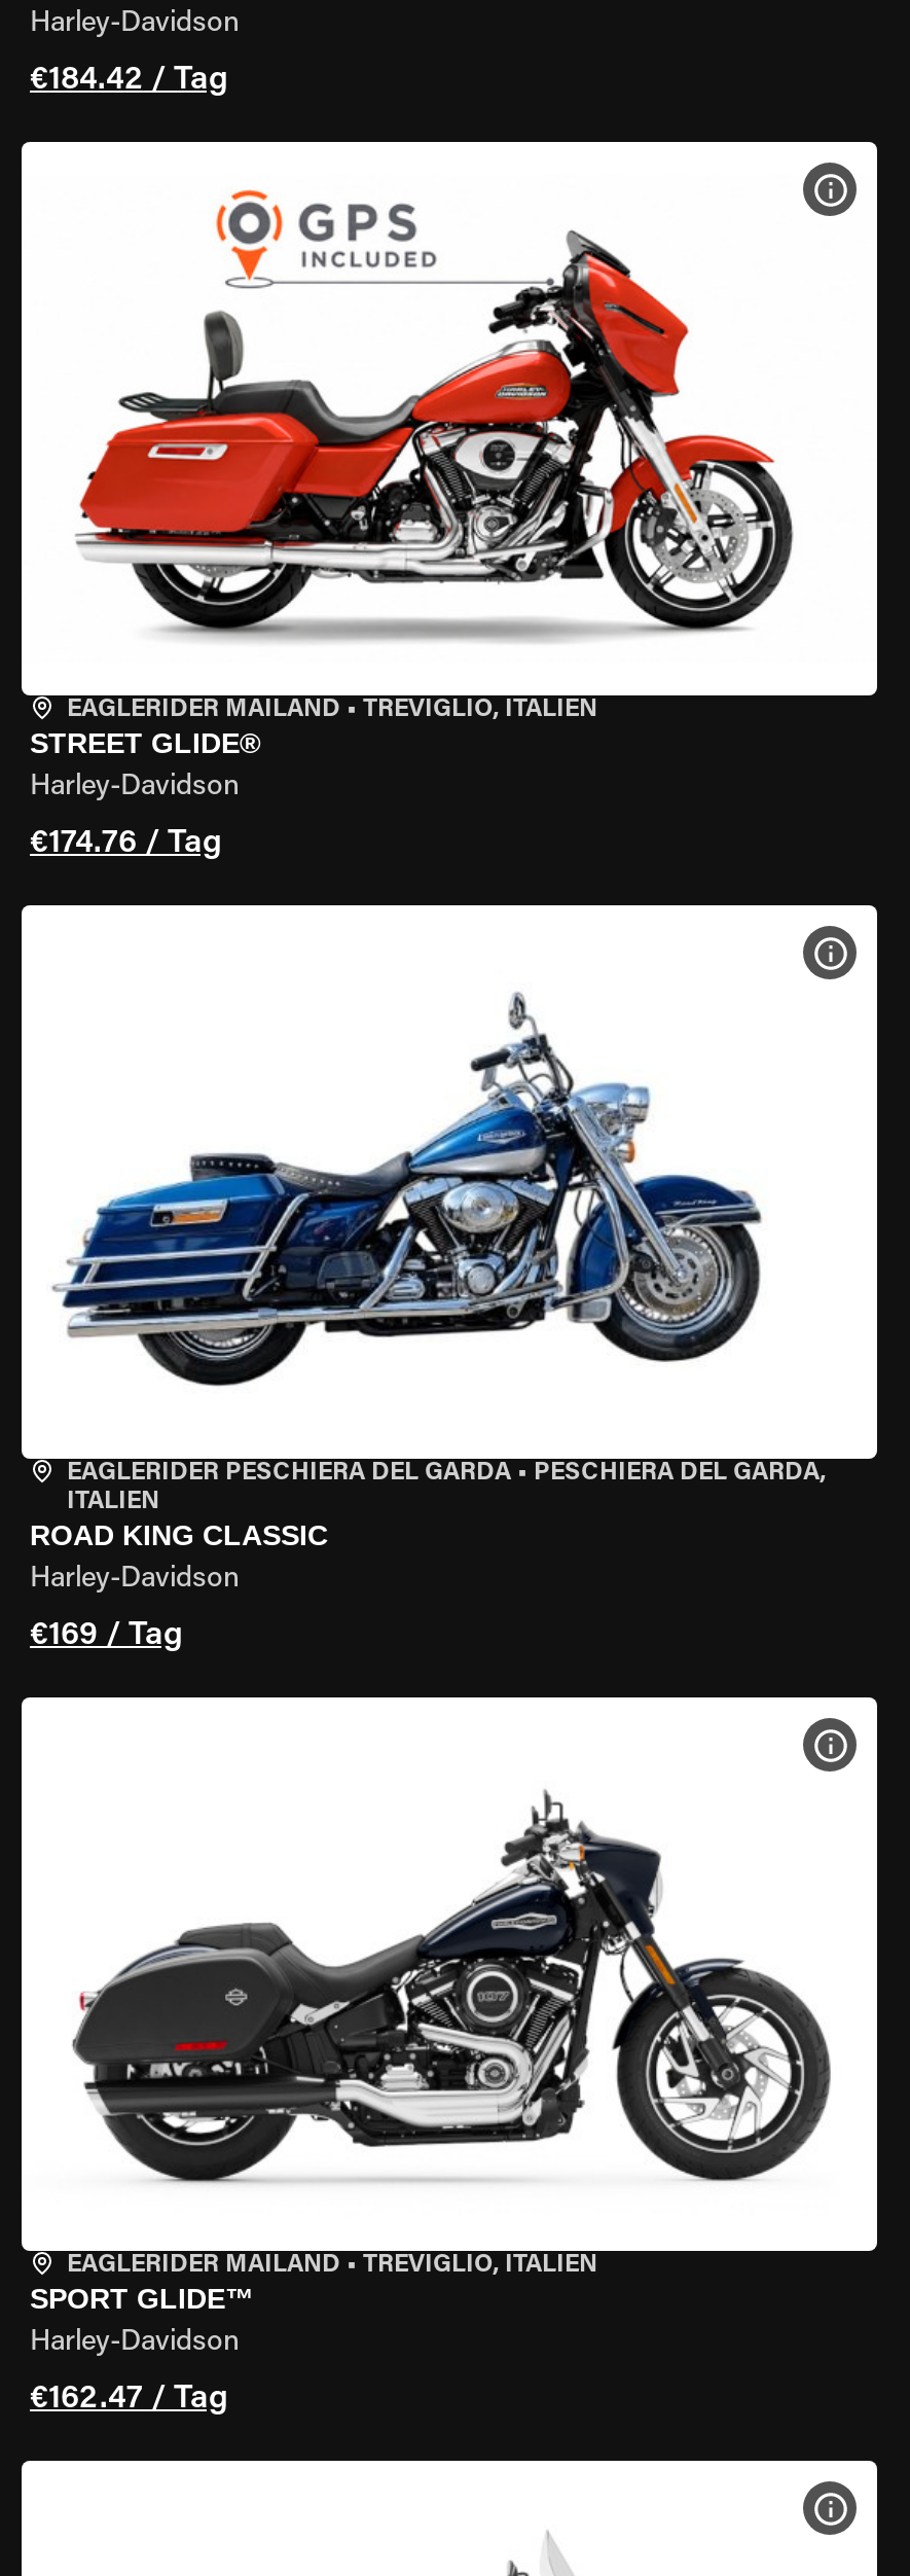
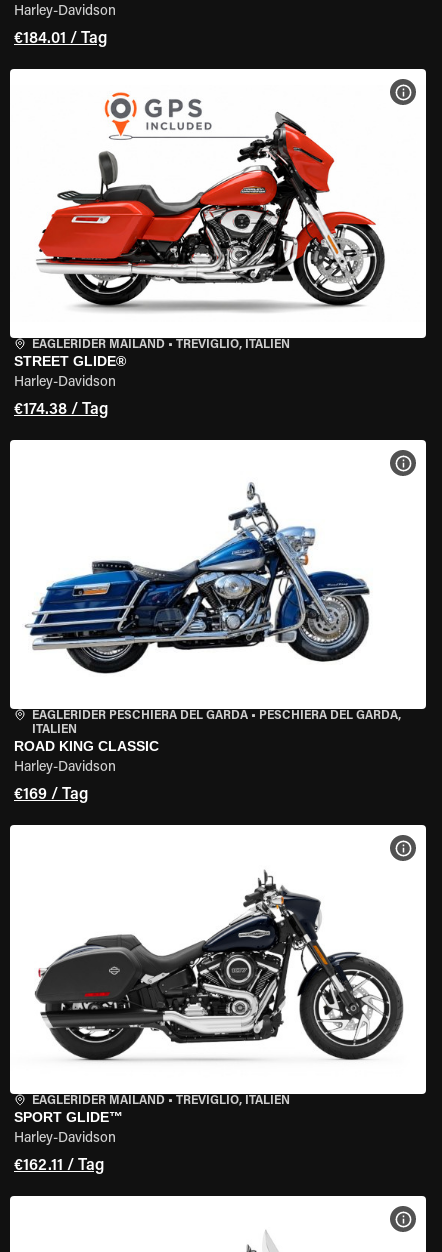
[30,64,227,97] €184.42 / Tag -> [14,31,107,47] €184.01 / Tag
[30,827,221,860] €174.76 / Tag -> [14,402,108,418] €174.38 / Tag
[30,2383,227,2416] €162.47 / Tag -> [14,1158,104,1174] €162.11 / Tag

